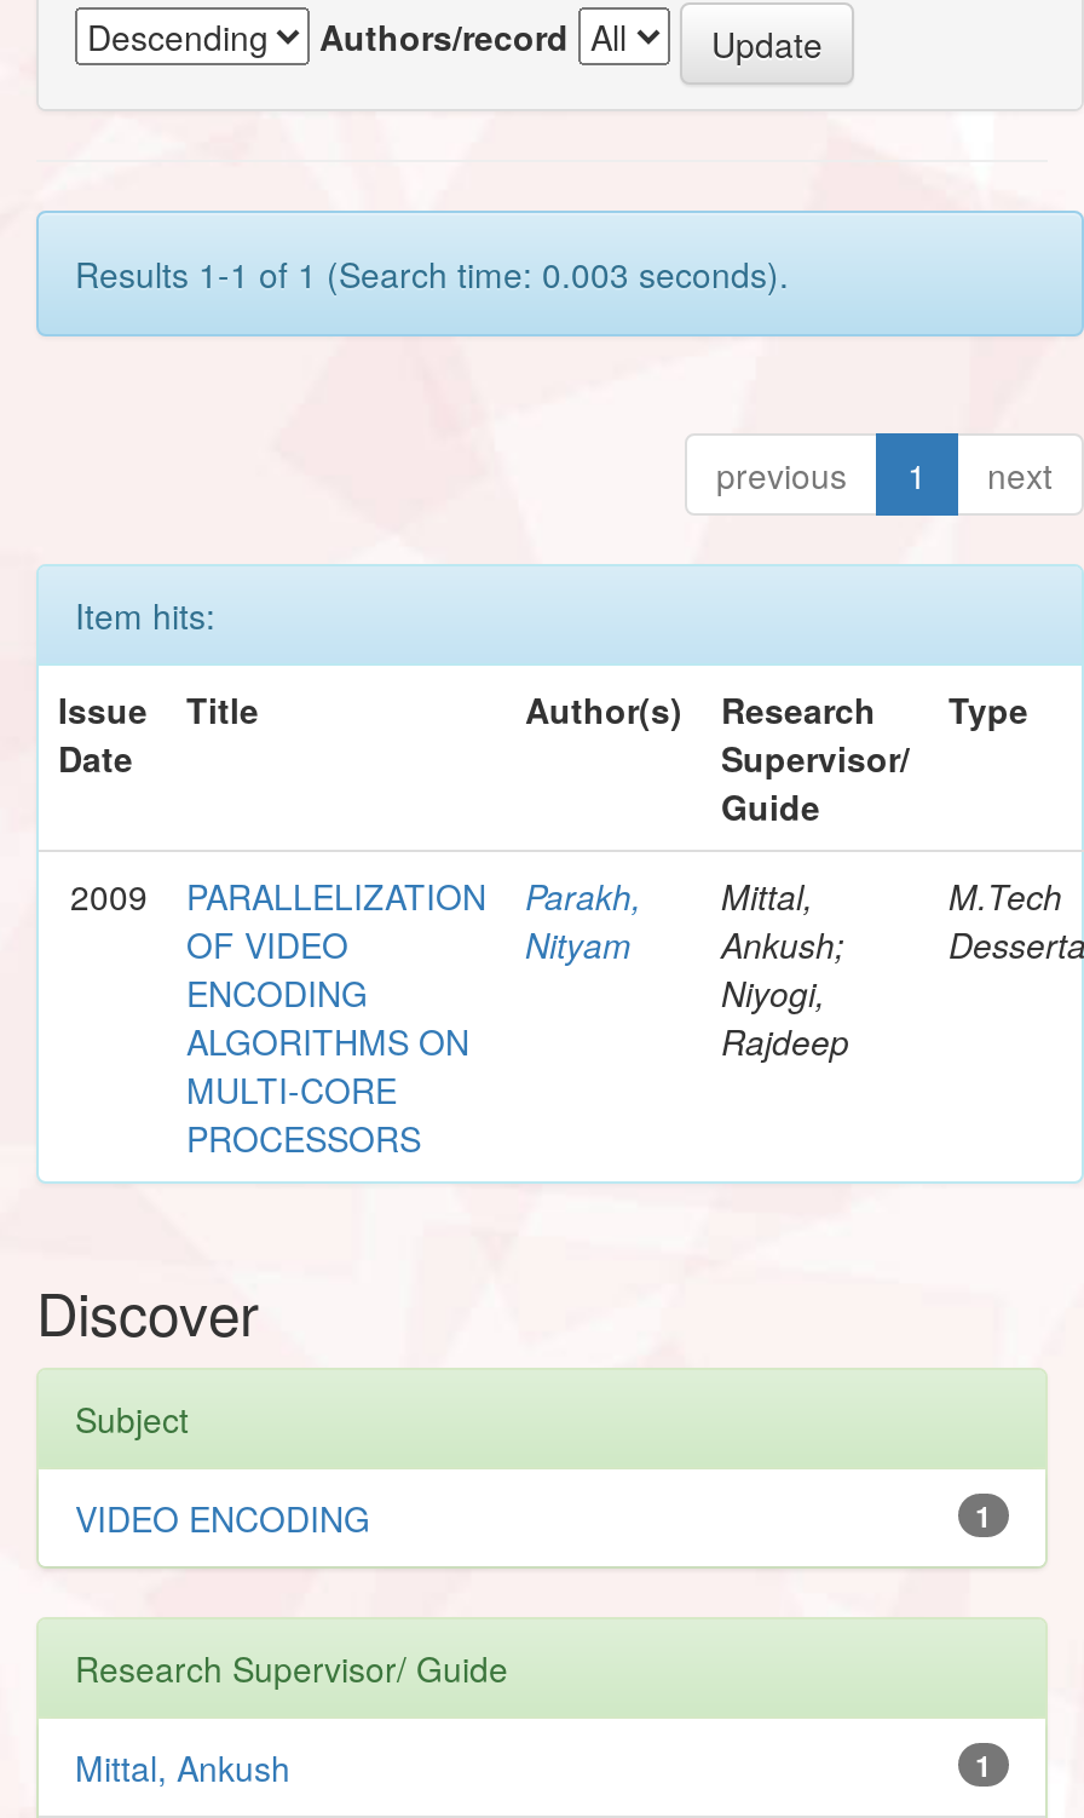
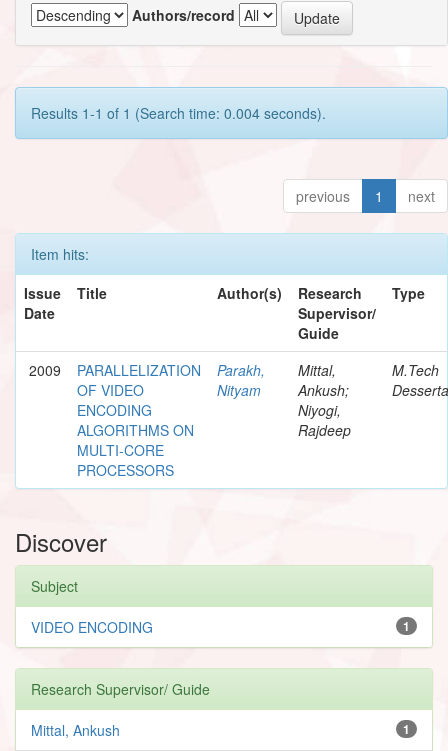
[75,248,789,297] Results 1-1 of 1 (Search time: 0.003 seconds). -> [31,102,326,122] Results 1-1 of 1 (Search time: 0.004 seconds).

